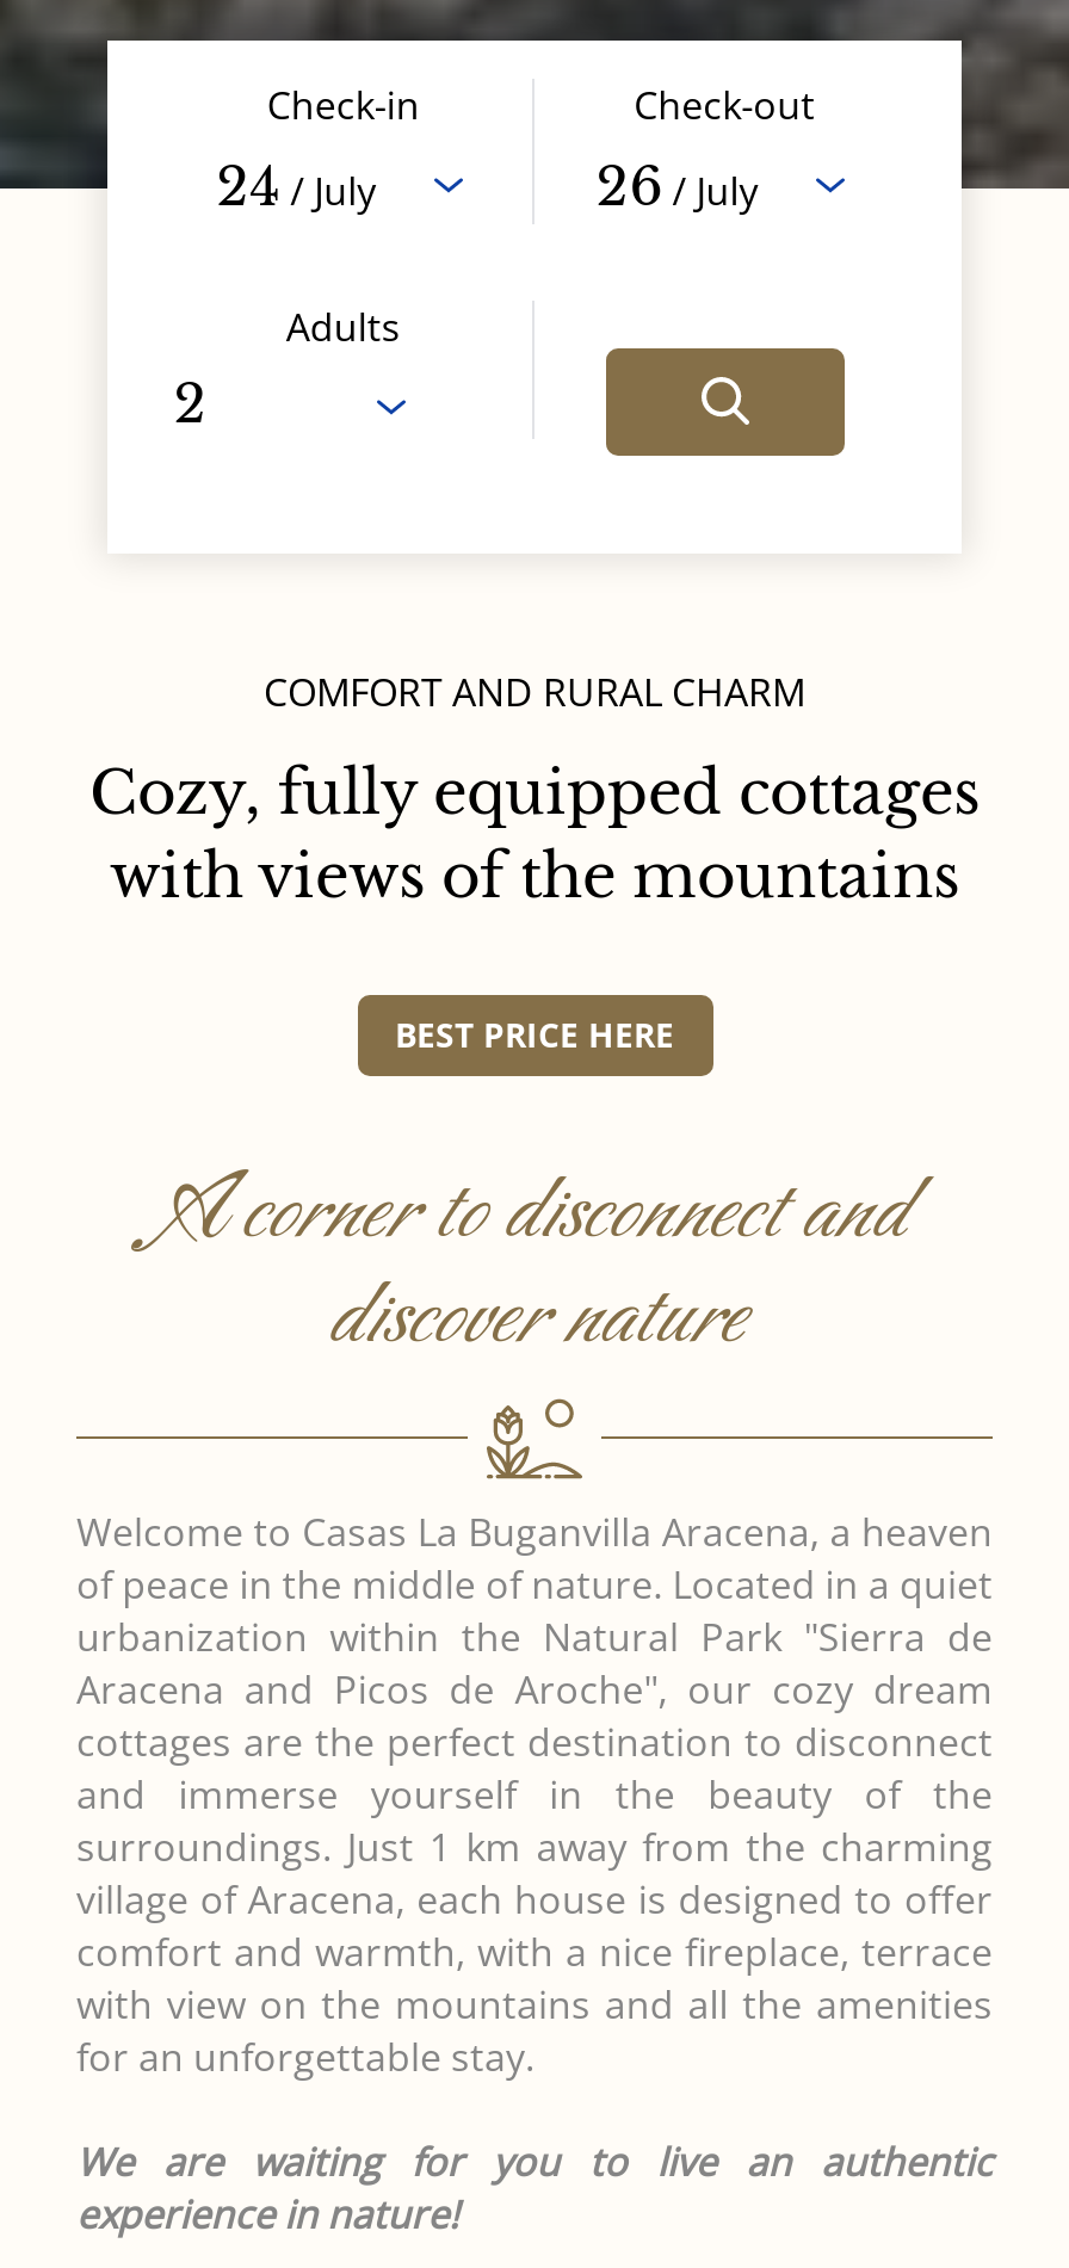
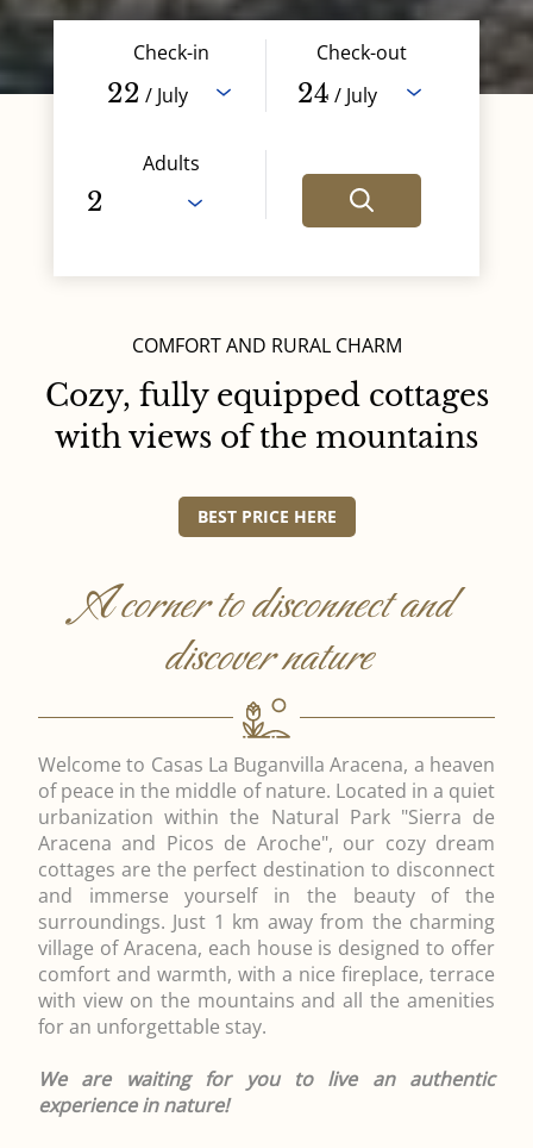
[216,154,376,219] 24 / July -> [107,77,188,109] 22 / July
[596,154,758,219] 26 / July -> [297,77,377,109] 24 / July

